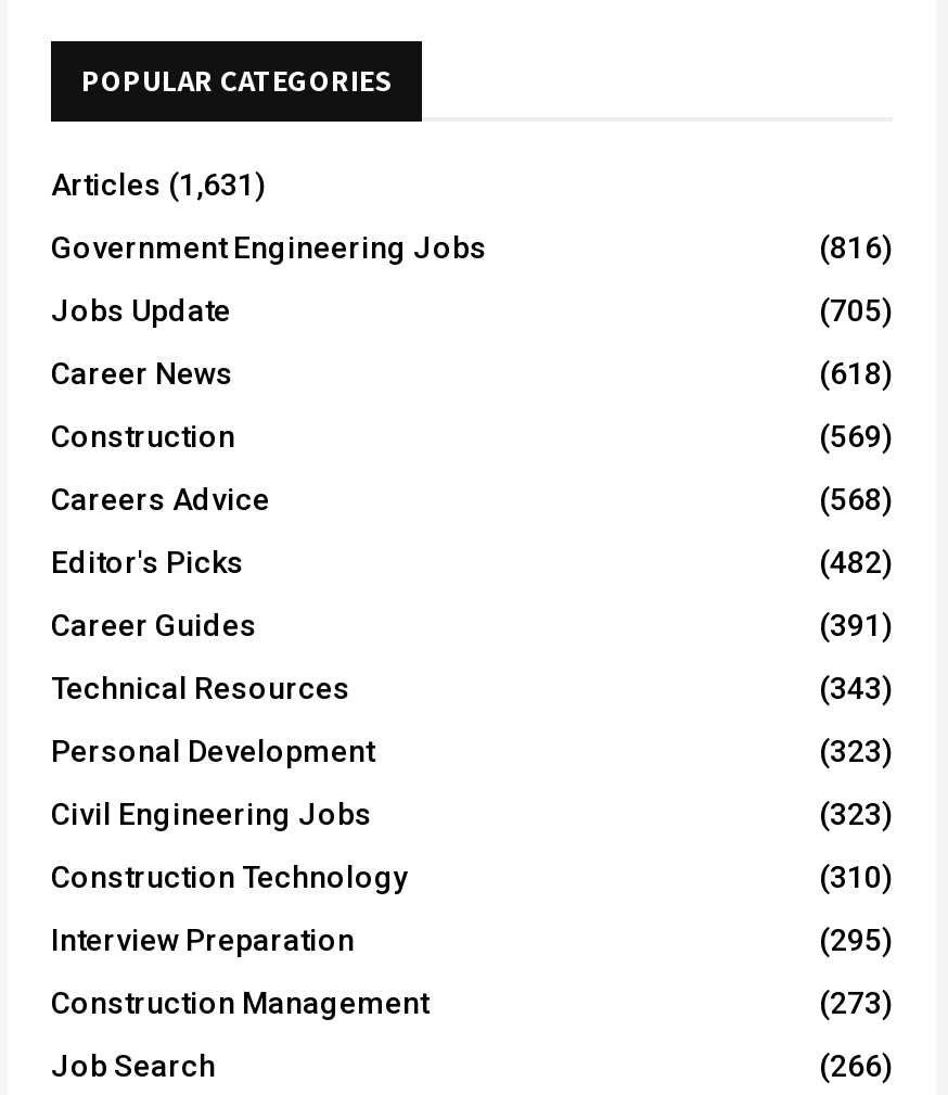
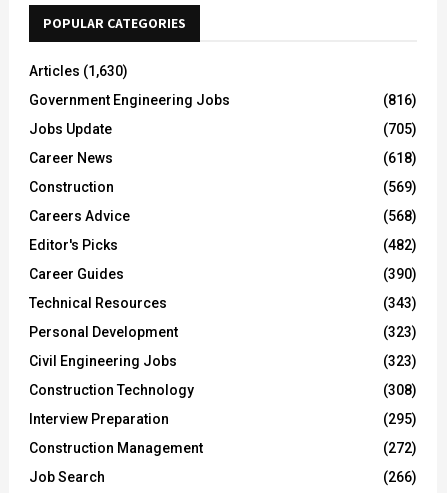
[51,166,266,201] Articles (1,631) -> [29,63,128,79] Articles (1,630)
[819,607,893,642] (391) -> [383,266,417,282] (390)
[819,859,893,894] (310) -> [383,382,417,398] (308)
[819,985,893,1019] (273) -> [383,440,417,456] (272)

